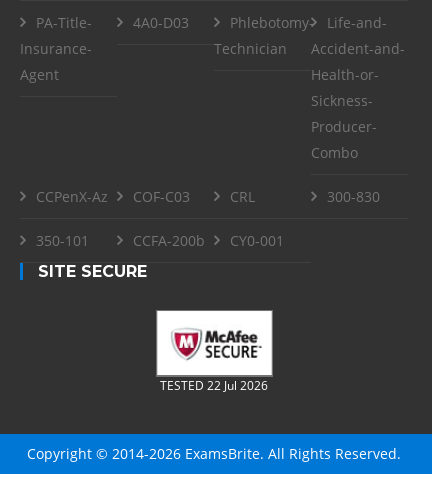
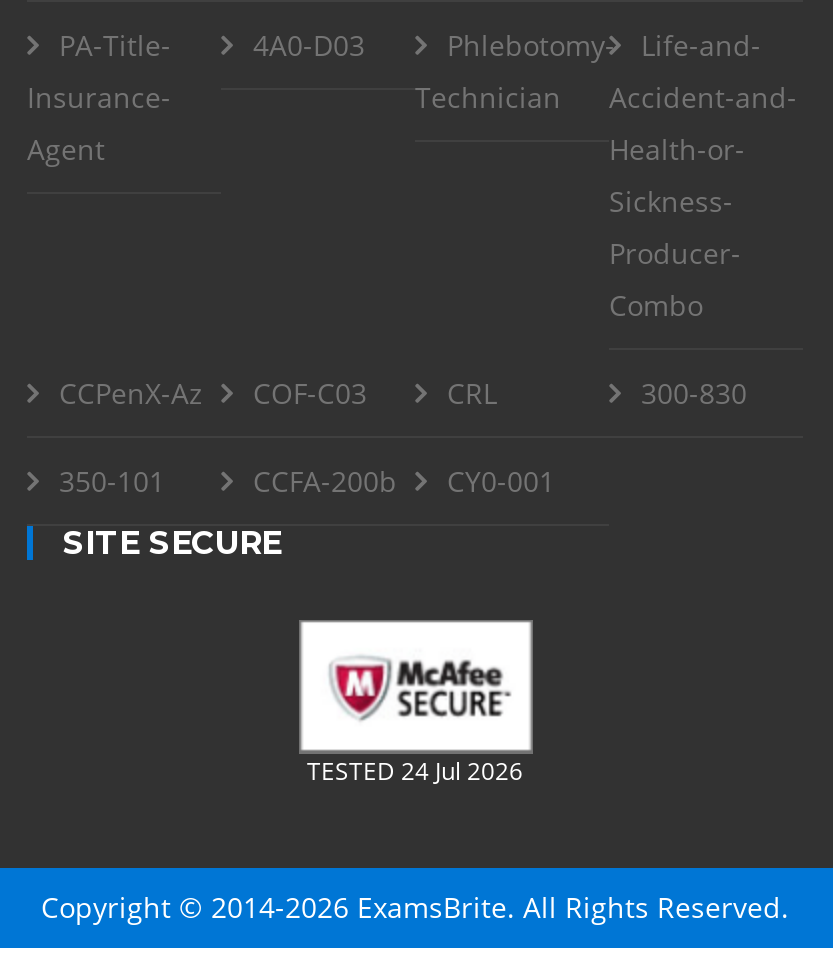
[160,377,268,394] TESTED 22 Jul 2026 -> [307,754,523,788] TESTED 24 Jul 2026

